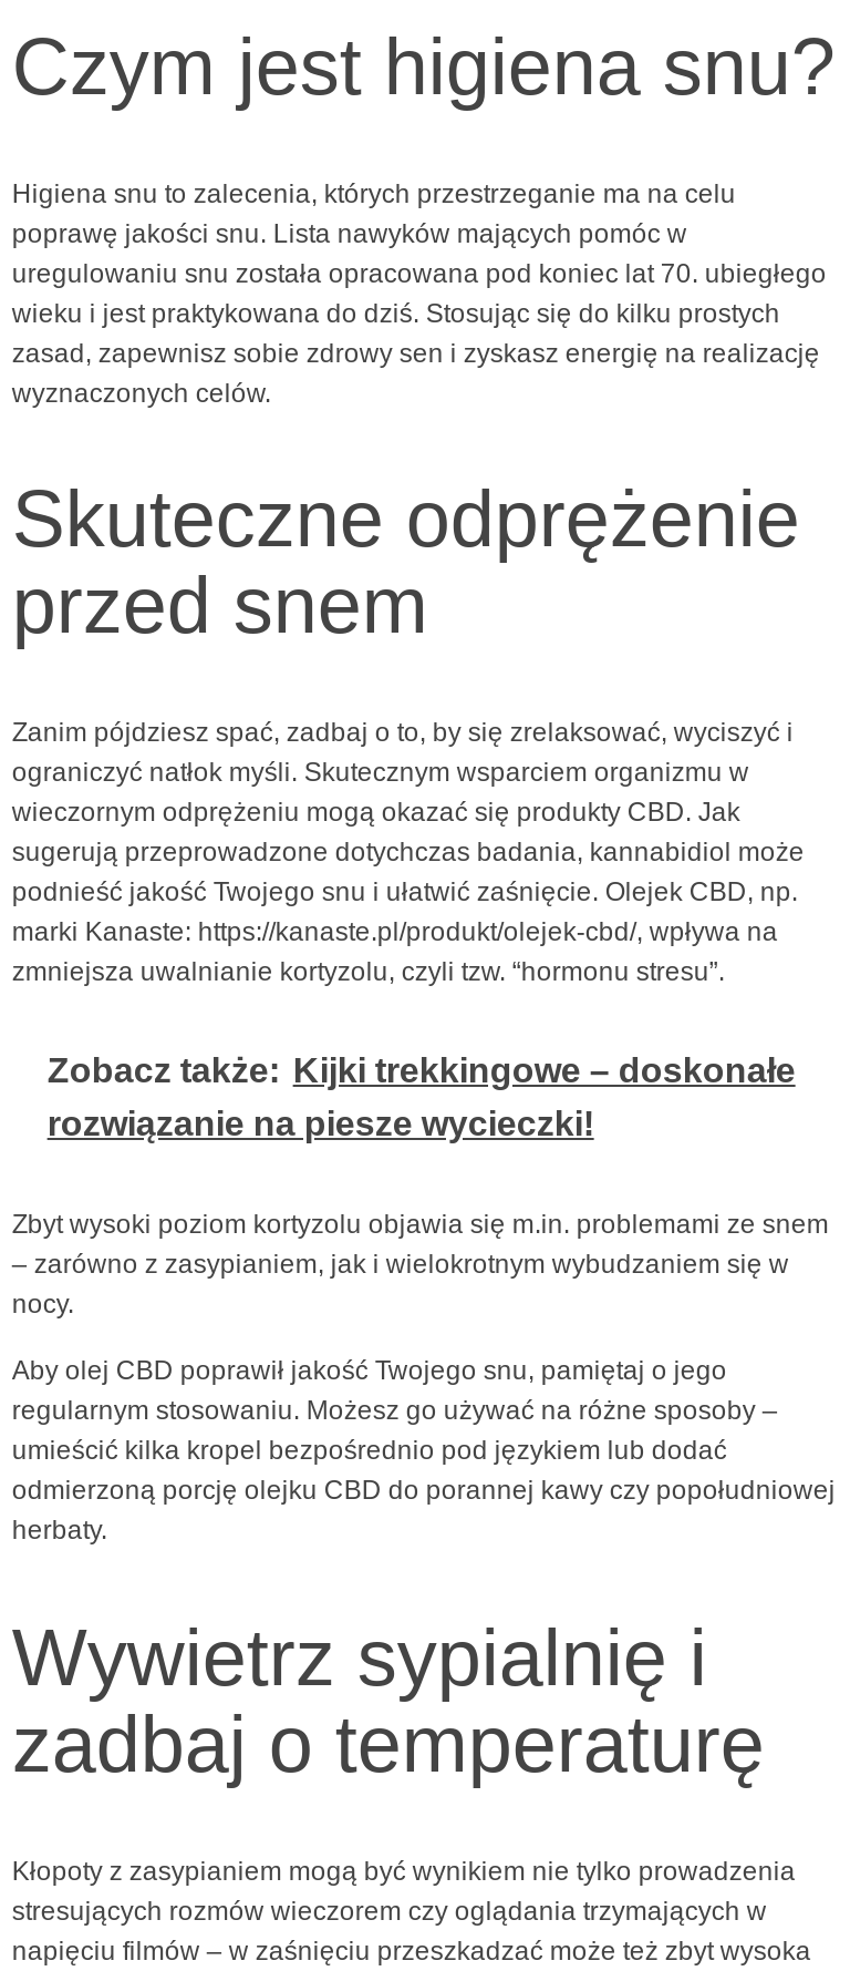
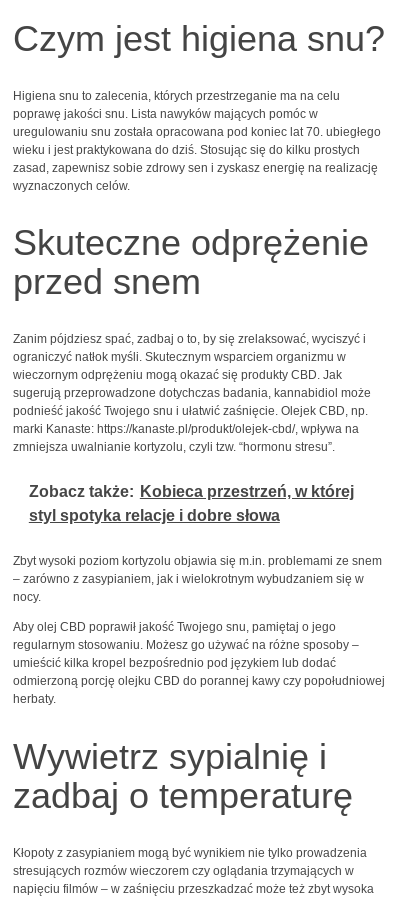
[47,1052,795,1143] Zobacz także: Kijki trekkingowe – doskonałe | rozwiązanie na piesze wycieczki! -> [29,483,354,524] Zobacz także: Kobieca przestrzeń, w której | styl spotyka relacje i dobre słowa

